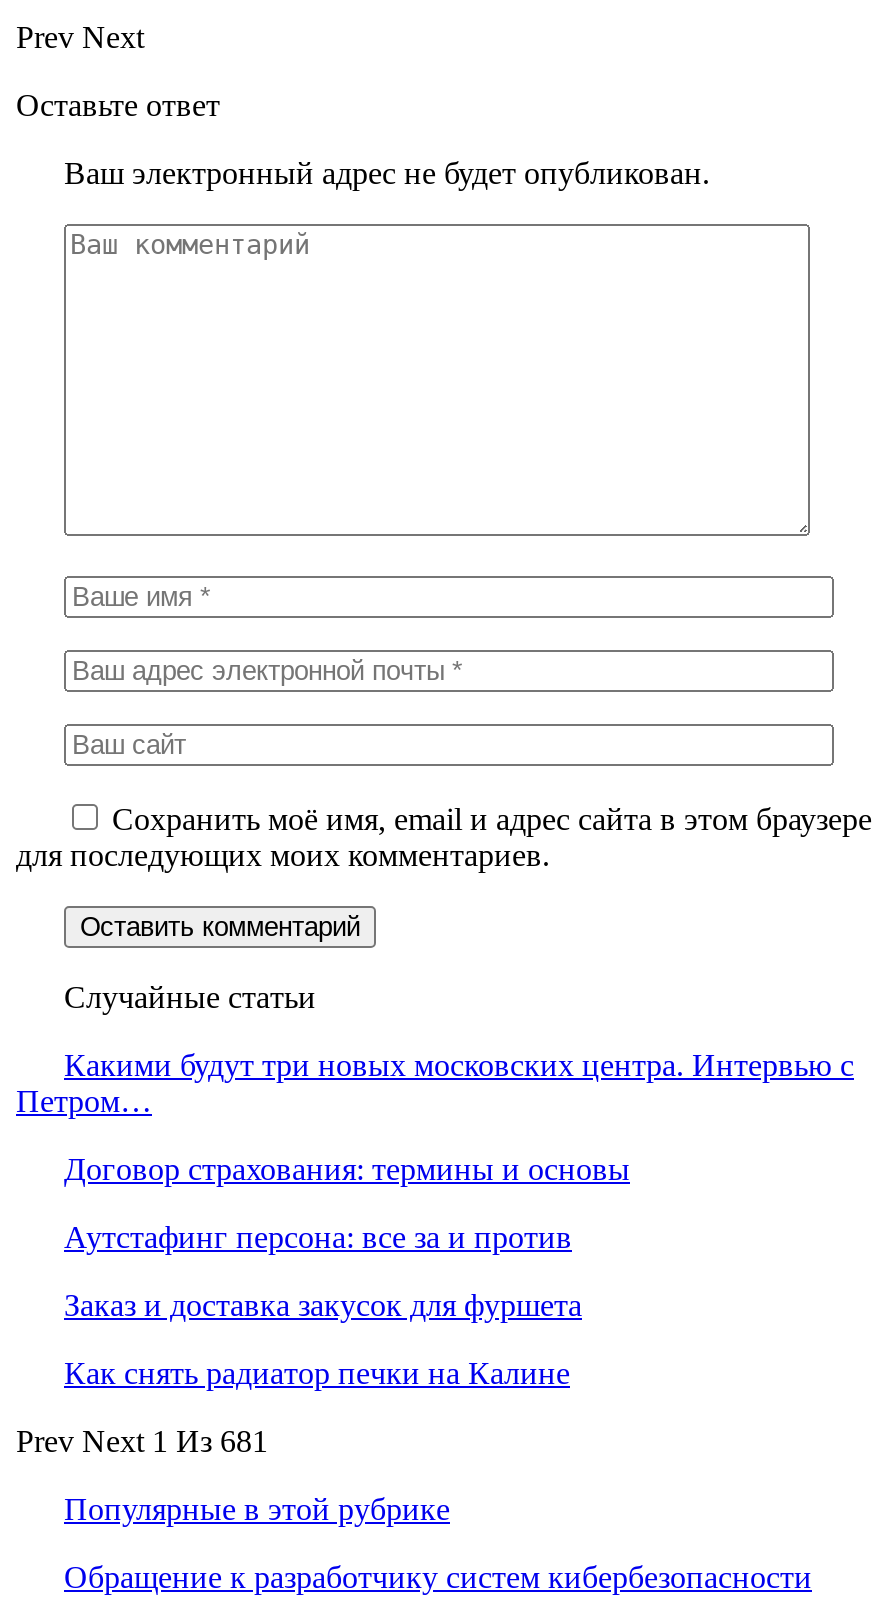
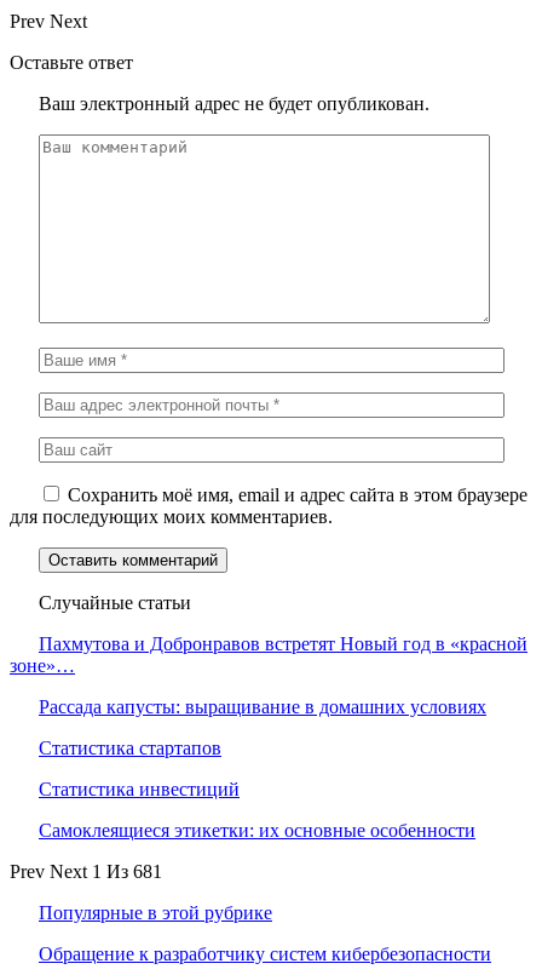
[16,1048,854,1118] Какими будут три новых московских центра. Интервью с | Петром… -> [10,633,527,676] Пахмутова и Добронравов встретят Новый год в «красной | зоне»…
[64,1152,630,1186] Договор страхования: термины и основы -> [39,696,486,717] Рассада капусты: выращивание в домашних условиях
[64,1220,572,1254] Аутстафинг персона: все за и против -> [39,737,221,758] Статистика стартапов
[64,1288,582,1322] Заказ и доставка закусок для фуршета -> [39,779,240,799] Статистика инвестиций
[64,1356,570,1390] Как снять радиатор печки на Калине -> [39,820,475,840] Самоклеящиеся этикетки: их основные особенности

